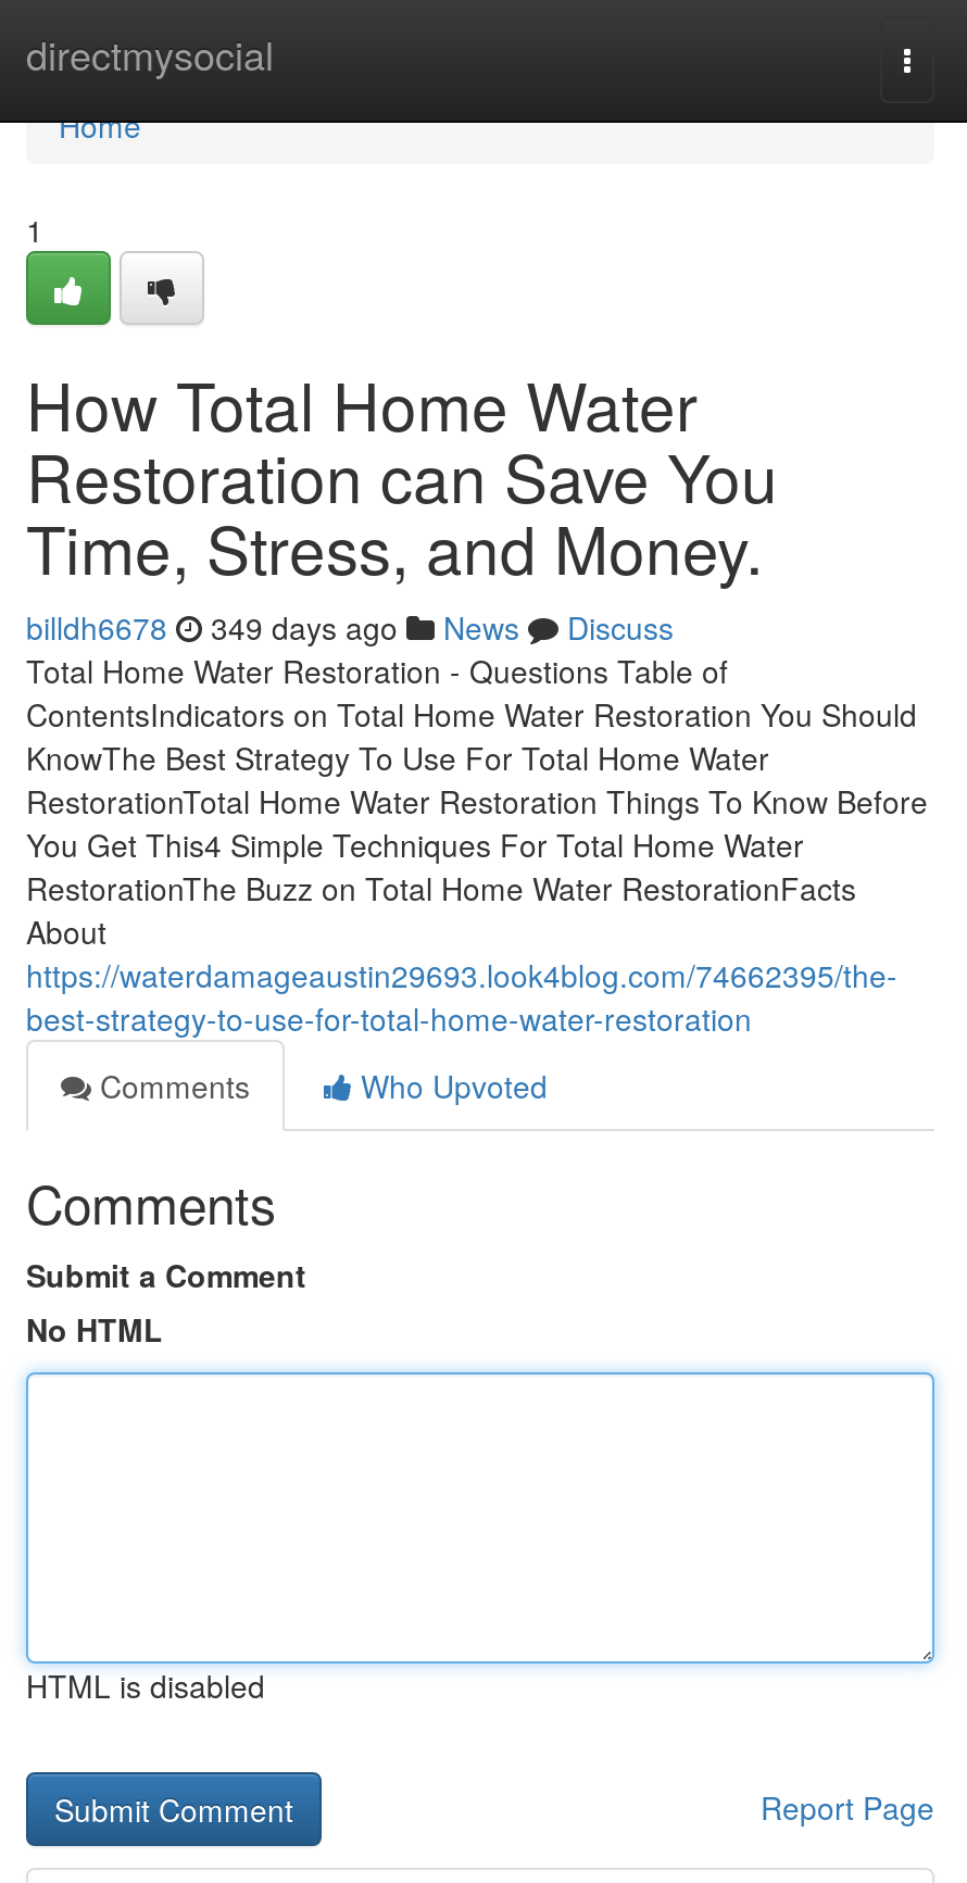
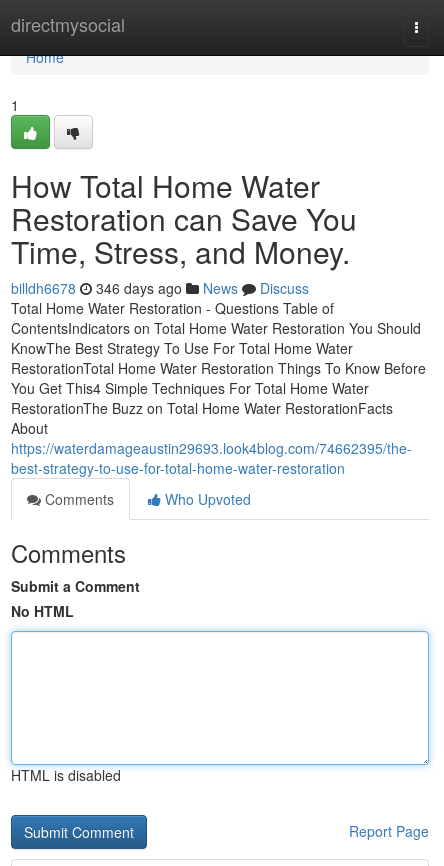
[26,605,674,649] billdh6678 349 days ago News Discuss -> [11,278,309,298] billdh6678 346 days ago News Discuss

